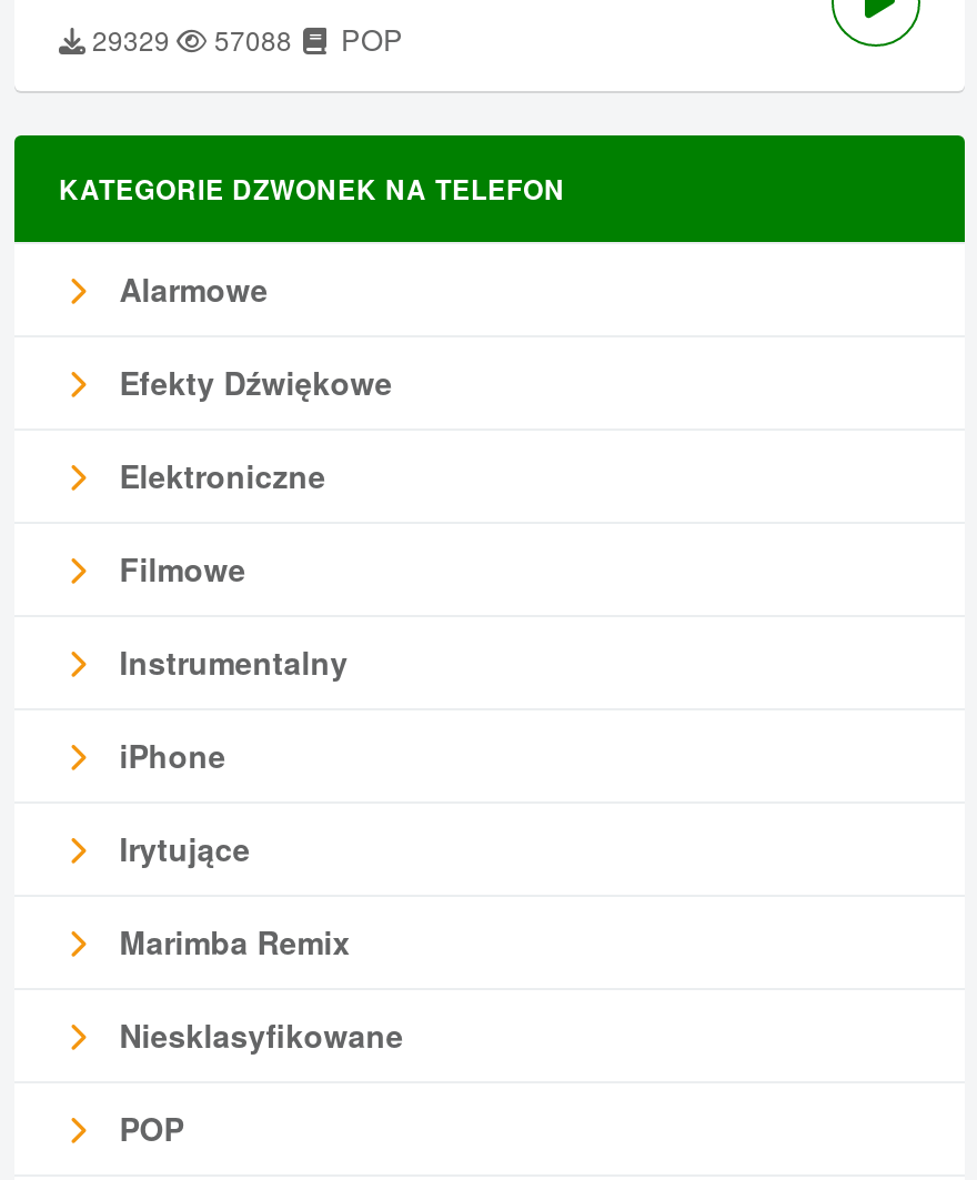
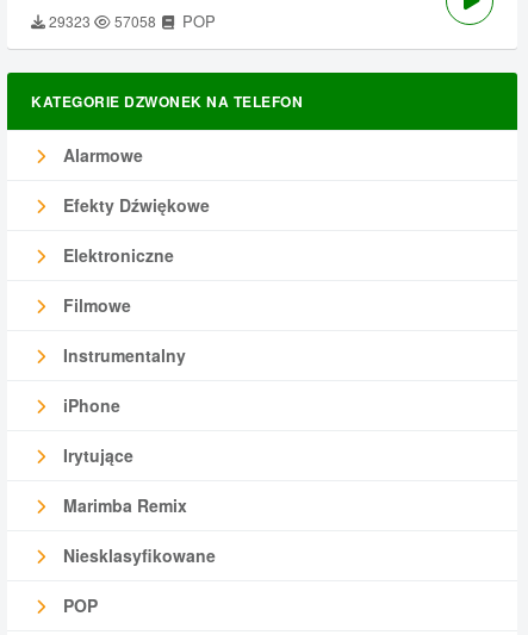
[85,20,177,58] 29329 -> [45,11,94,31] 29323
[208,20,299,58] 57088 -> [111,11,160,31] 57058

